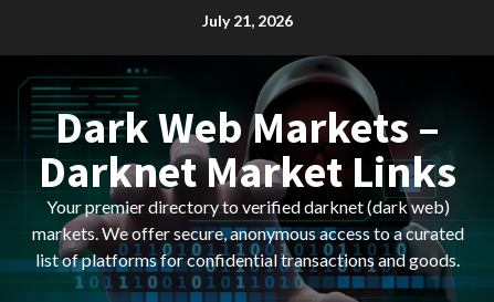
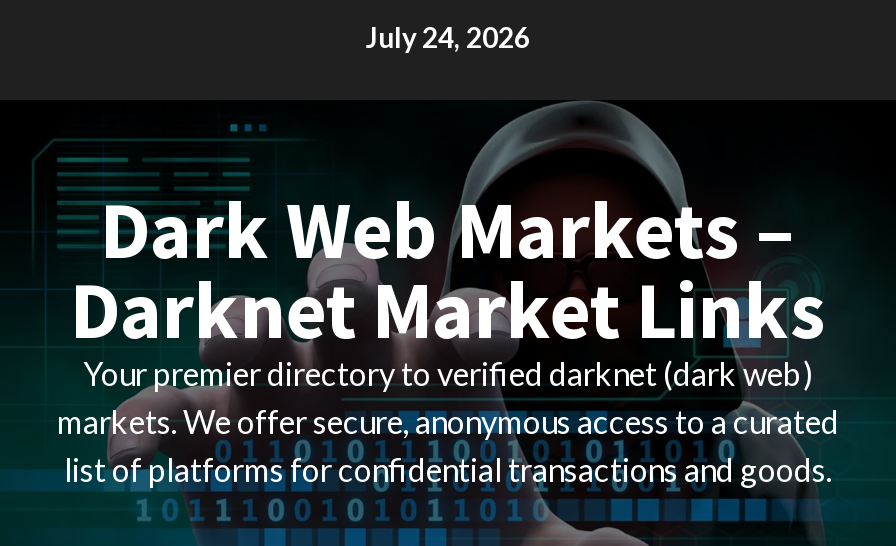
[202,11,293,29] July 21, 2026 -> [366,19,530,53] July 24, 2026

